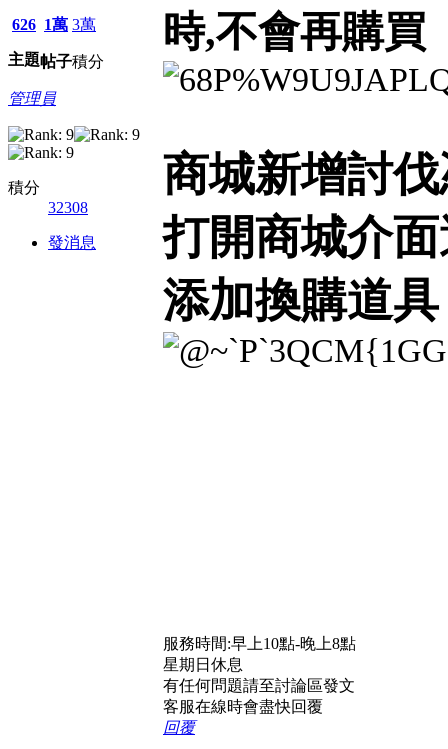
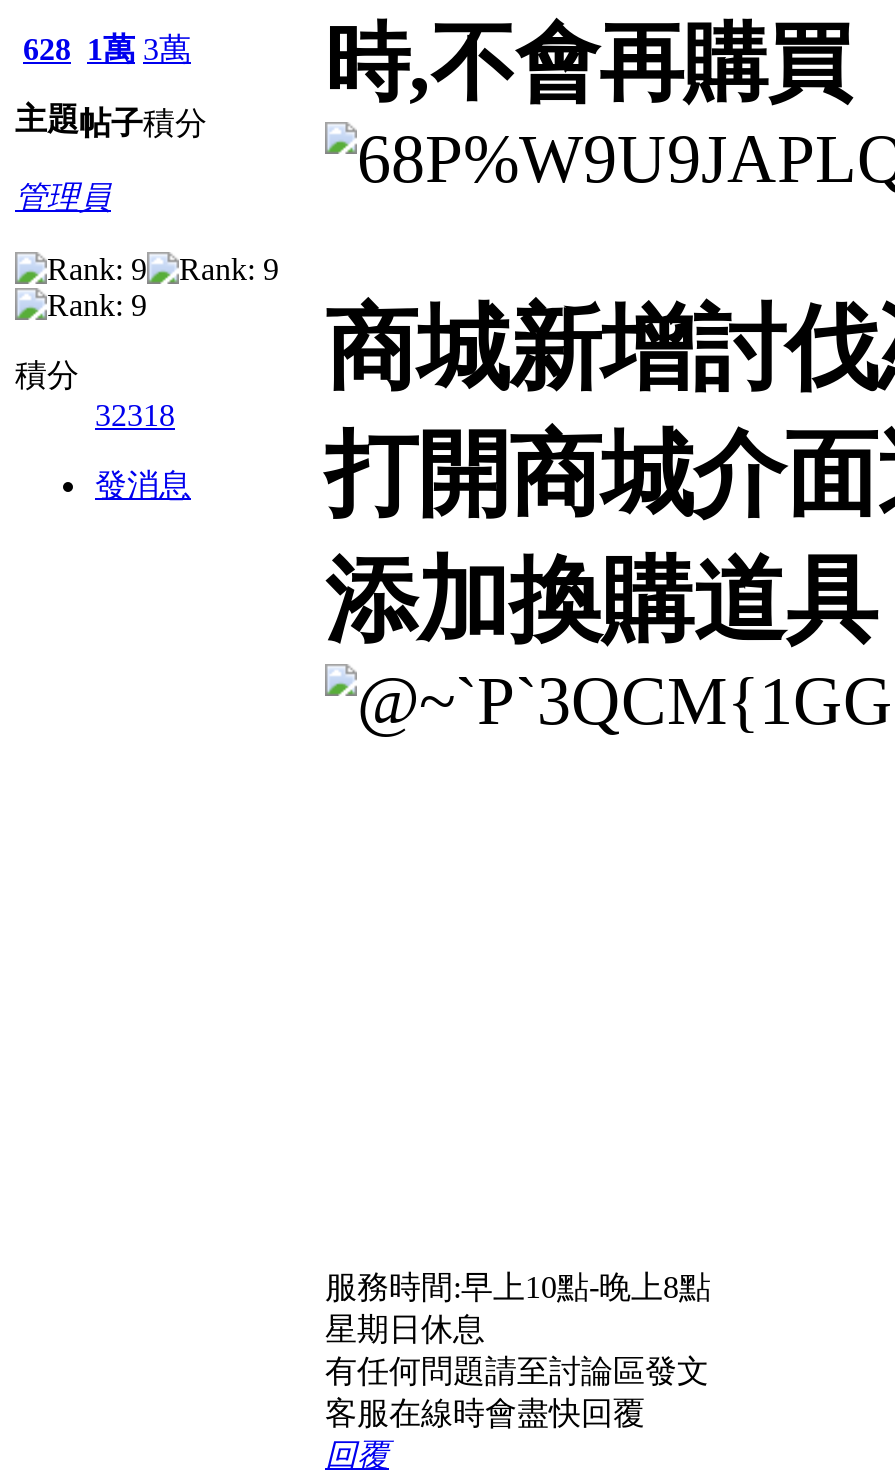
[12,16,96,33] 626 1萬 3萬 -> [23,32,191,66] 628 1萬 3萬
[48,199,88,216] 32308 -> [95,398,175,432] 32318

